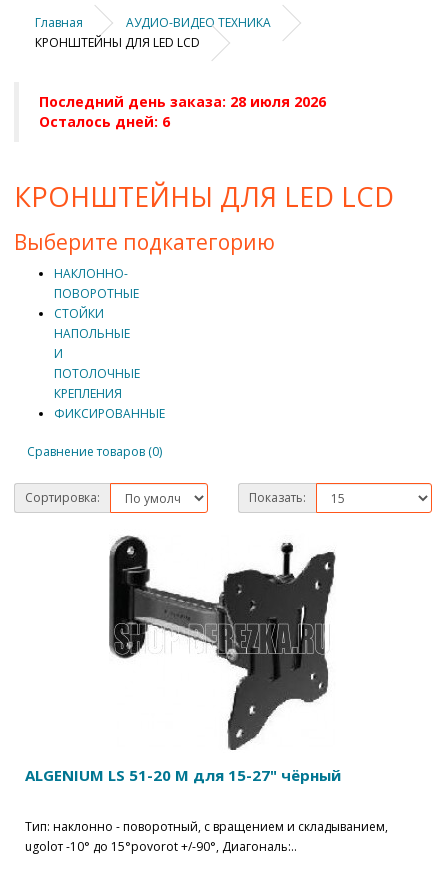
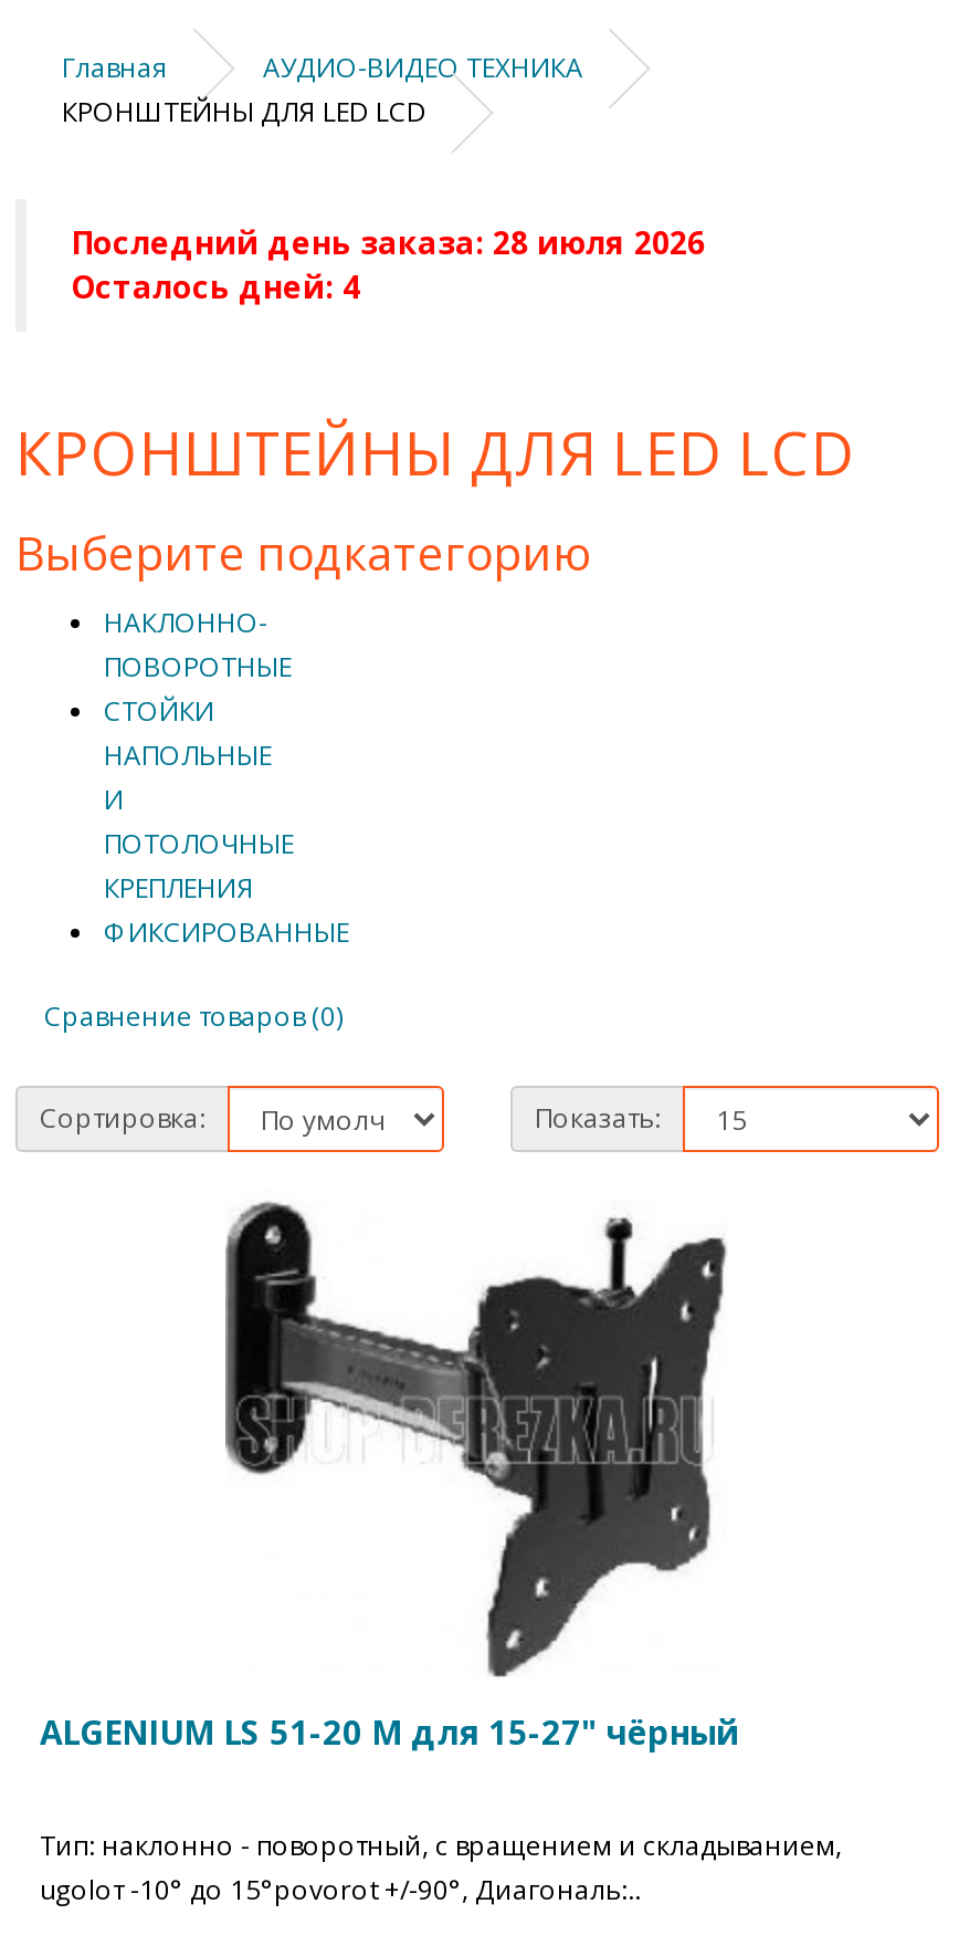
[39,112,170,131] Осталось дней: 6 -> [71,265,360,307] Осталось дней: 4

